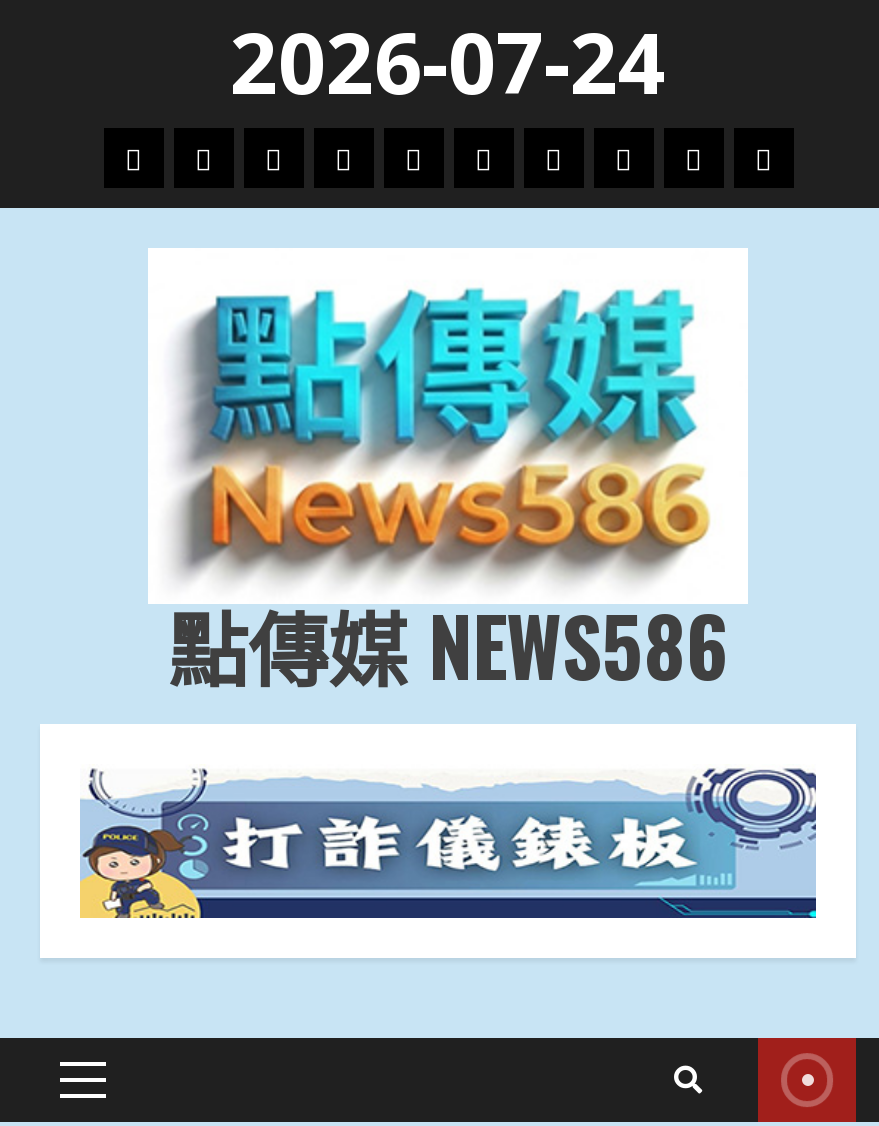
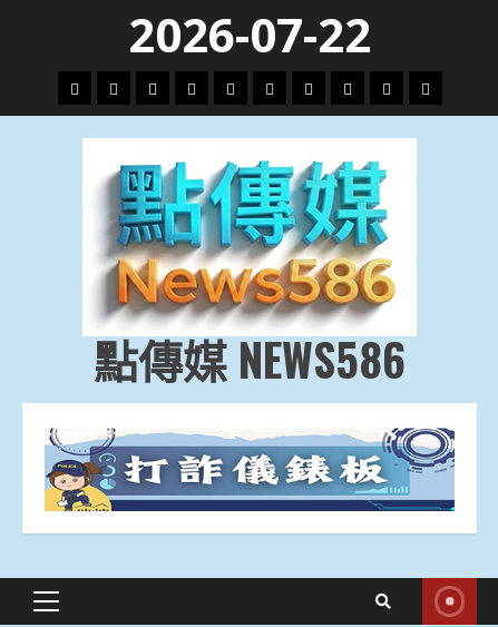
[230,4,666,118] 2026-07-24 -> [128,2,371,66] 2026-07-22

